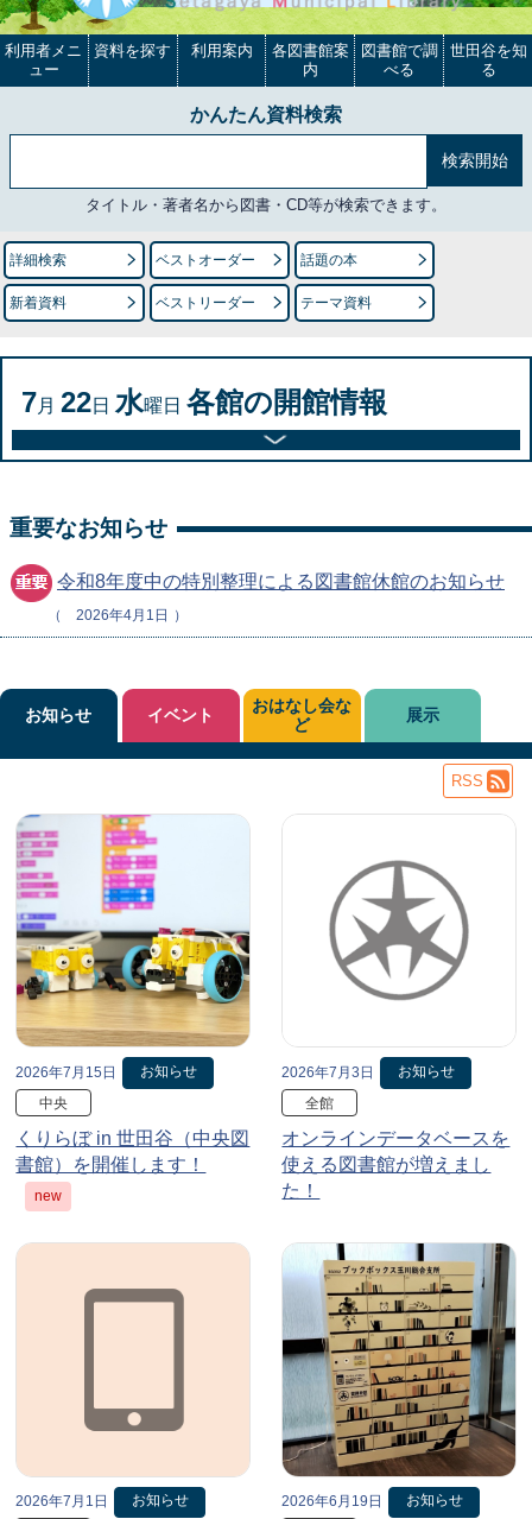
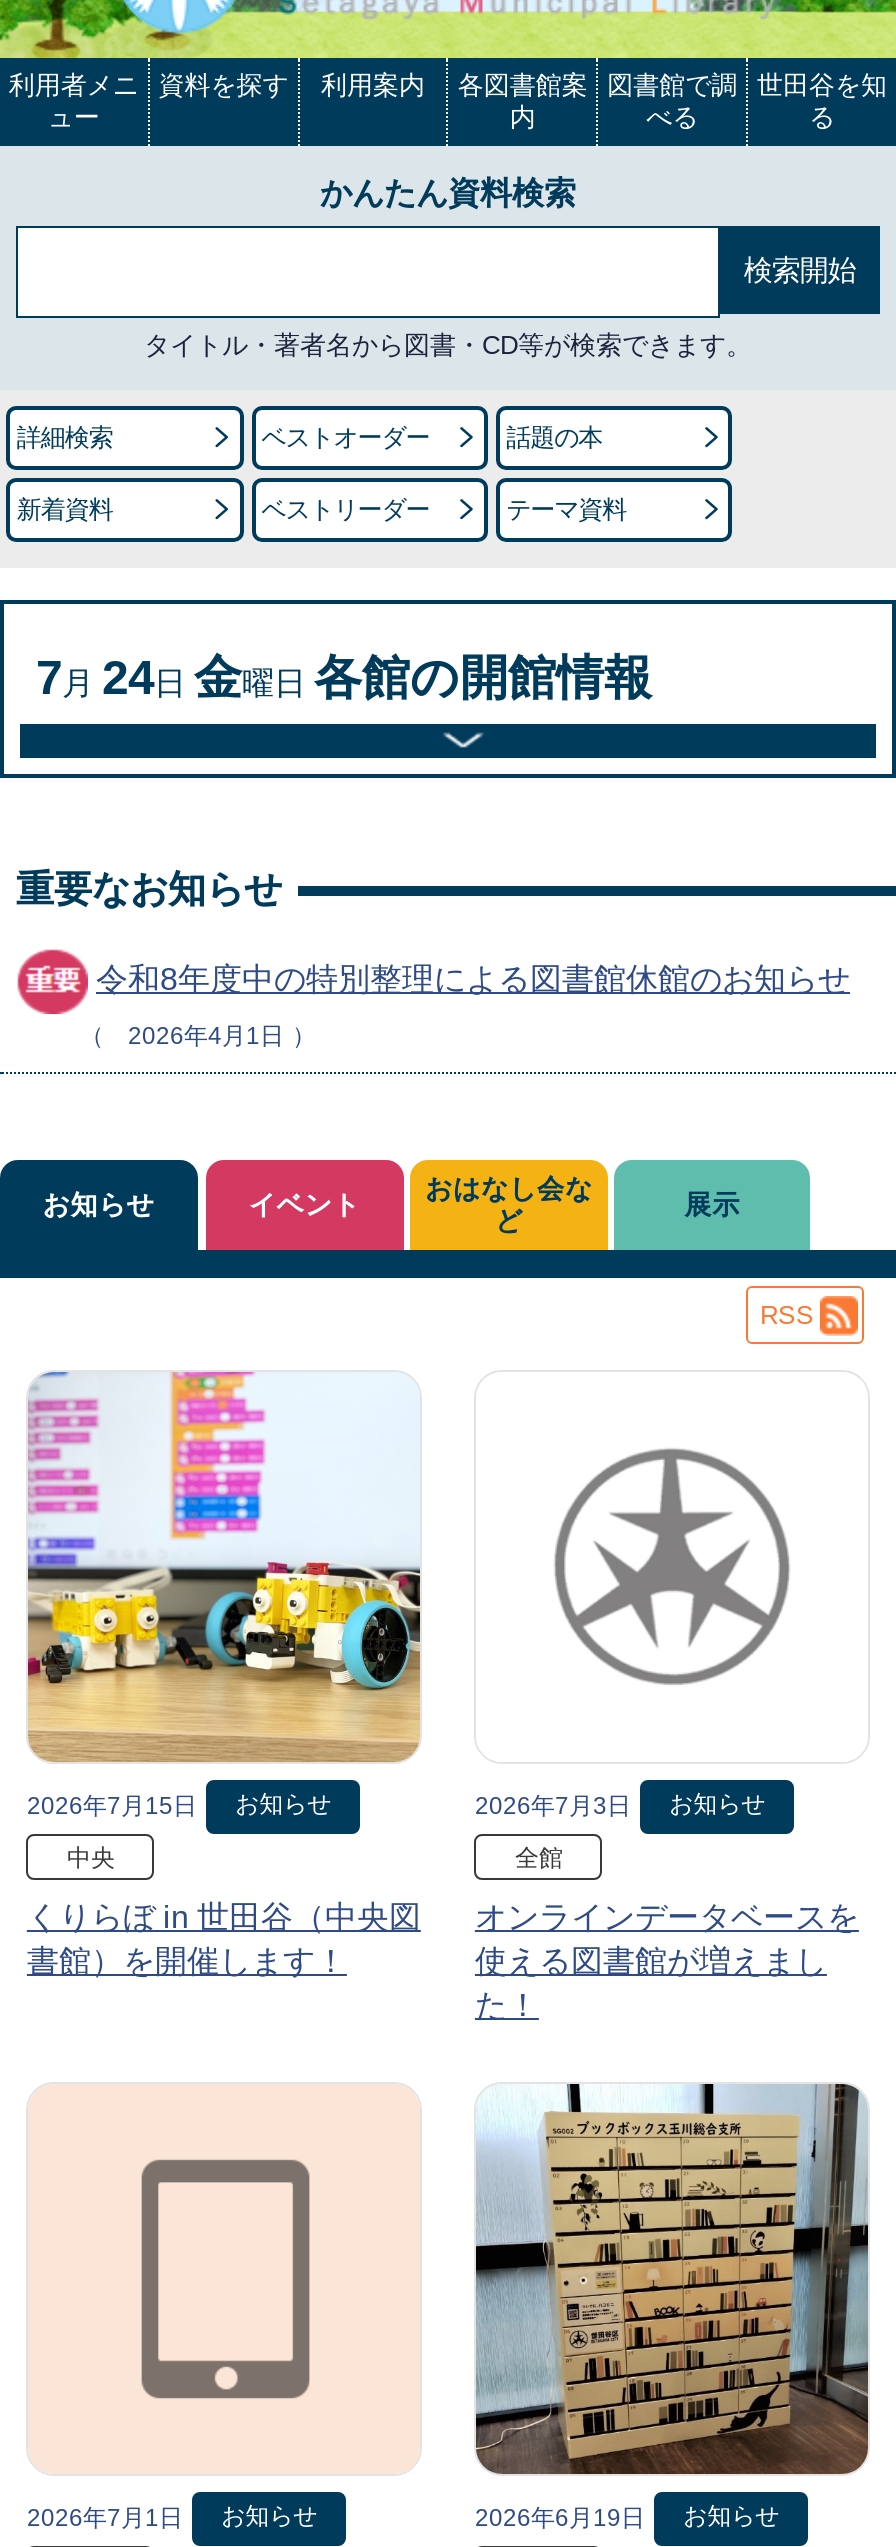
[21,386,387,418] 7月22日水曜日各館の開館情報 -> [36,650,652,704] 7月24日金曜日各館の開館情報
[35,1187,62,1204] new -> none

